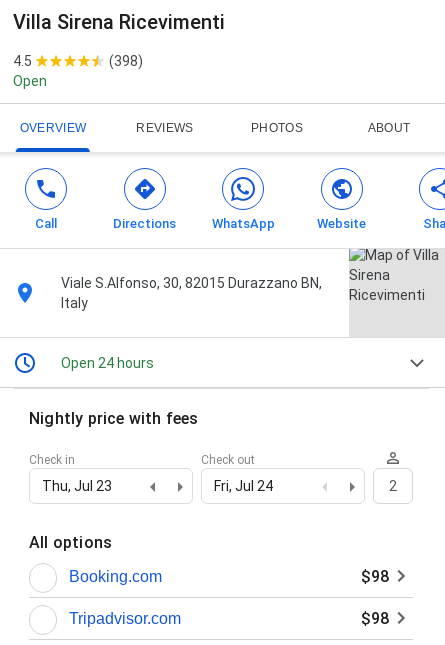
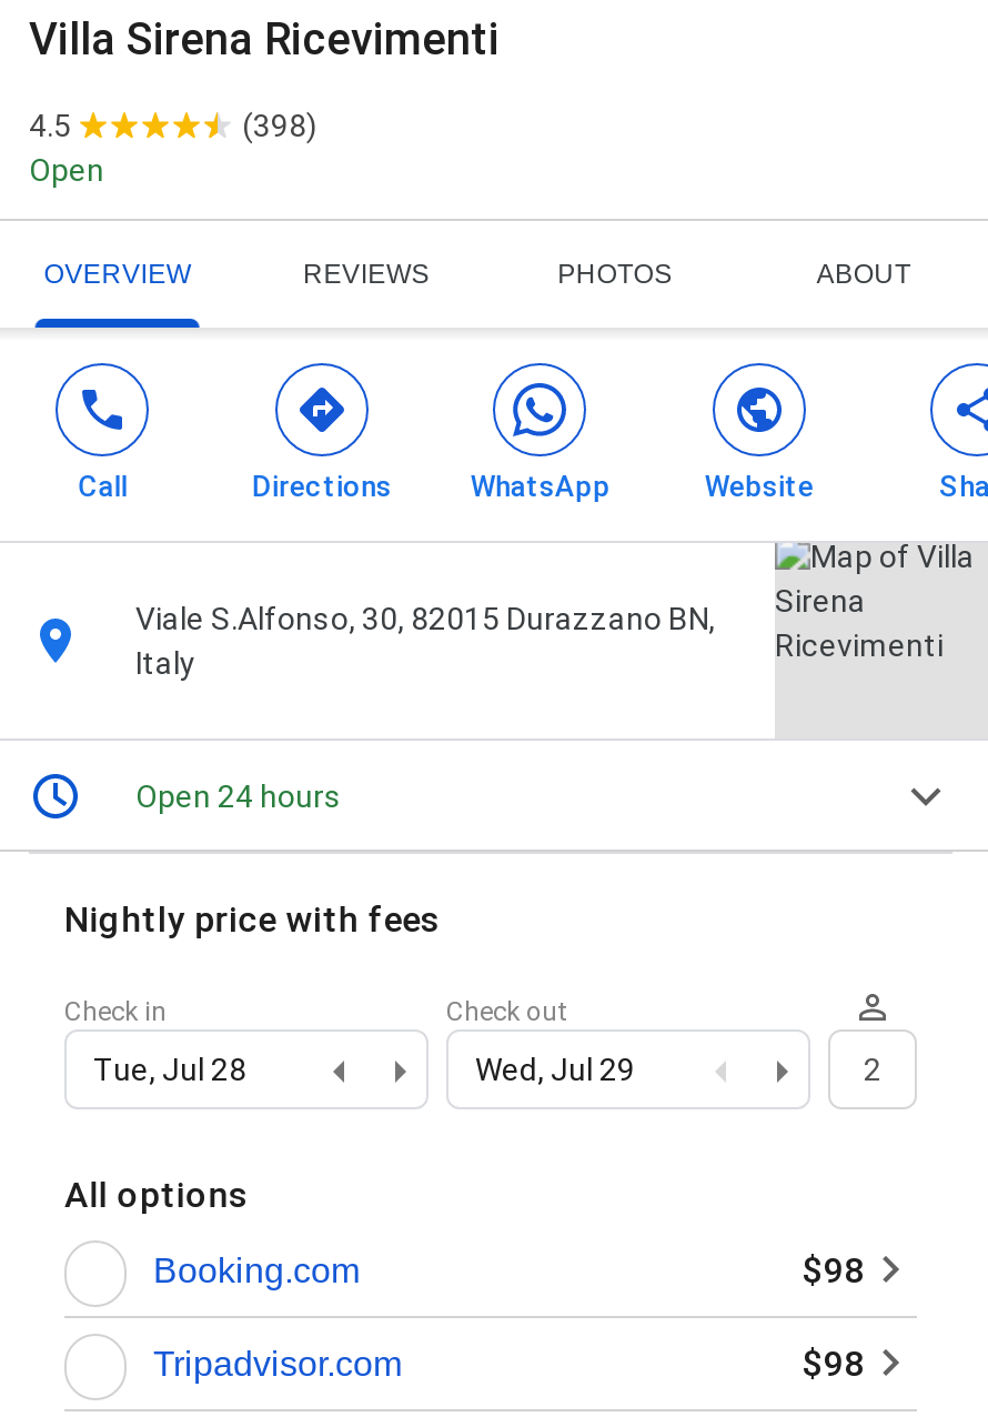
[42,478,112,494] Thu, Jul 23 -> [93,1052,246,1088] Tue, Jul 28
[214,478,273,494] Fri, Jul 24 -> [475,1052,635,1088] Wed, Jul 29

